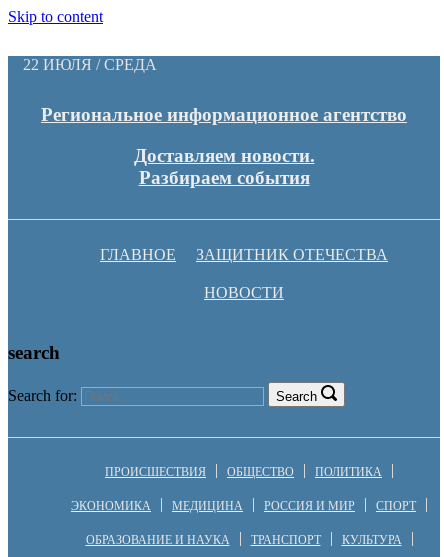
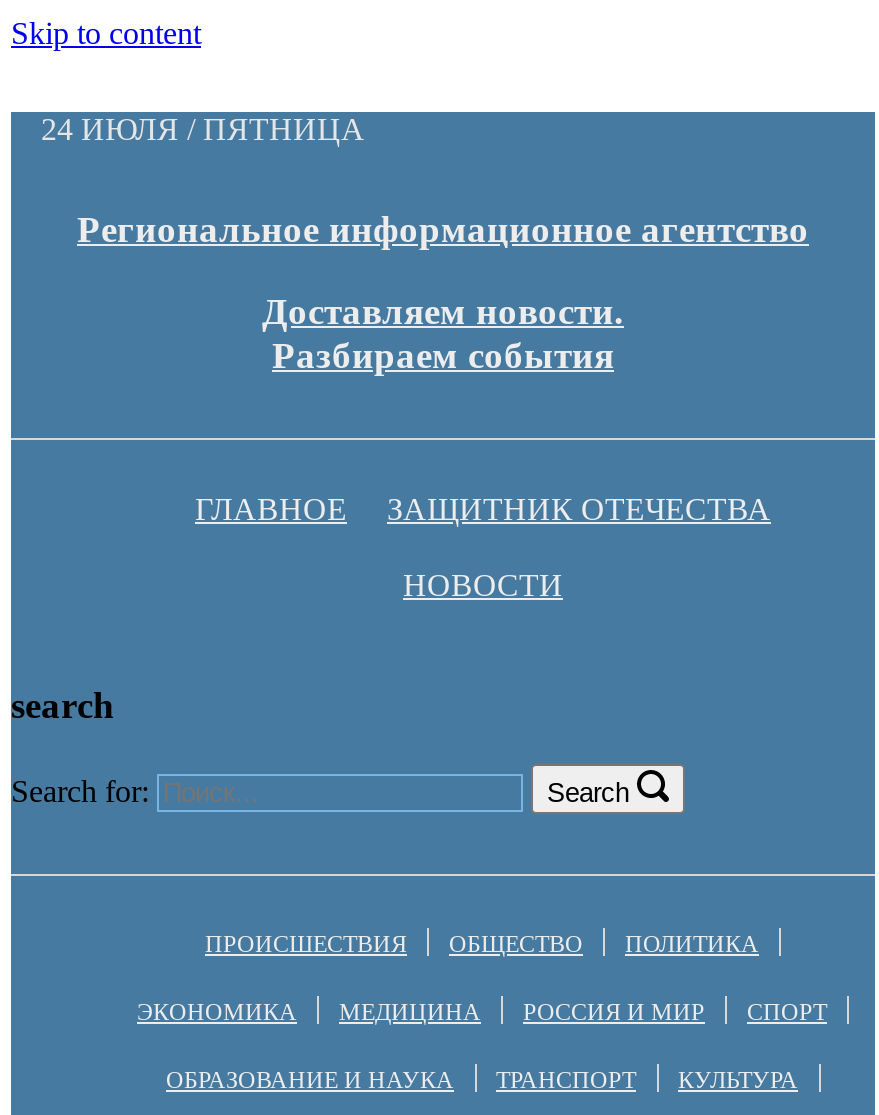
[23,56,157,73] 22 ИЮЛЯ / СРЕДА -> [41,112,365,146] 24 ИЮЛЯ / ПЯТНИЦА

